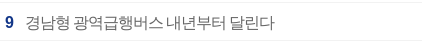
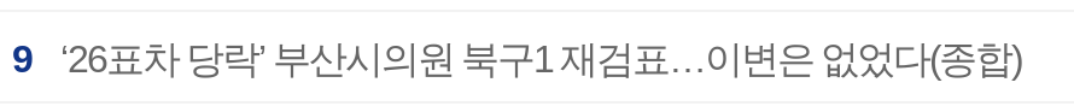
[25,14,274,31] 경남형 광역급행버스 내년부터 달린다 -> [60,39,1021,79] ‘26표차 당락’ 부산시의원 북구1 재검표…이변은 없었다(종합)

